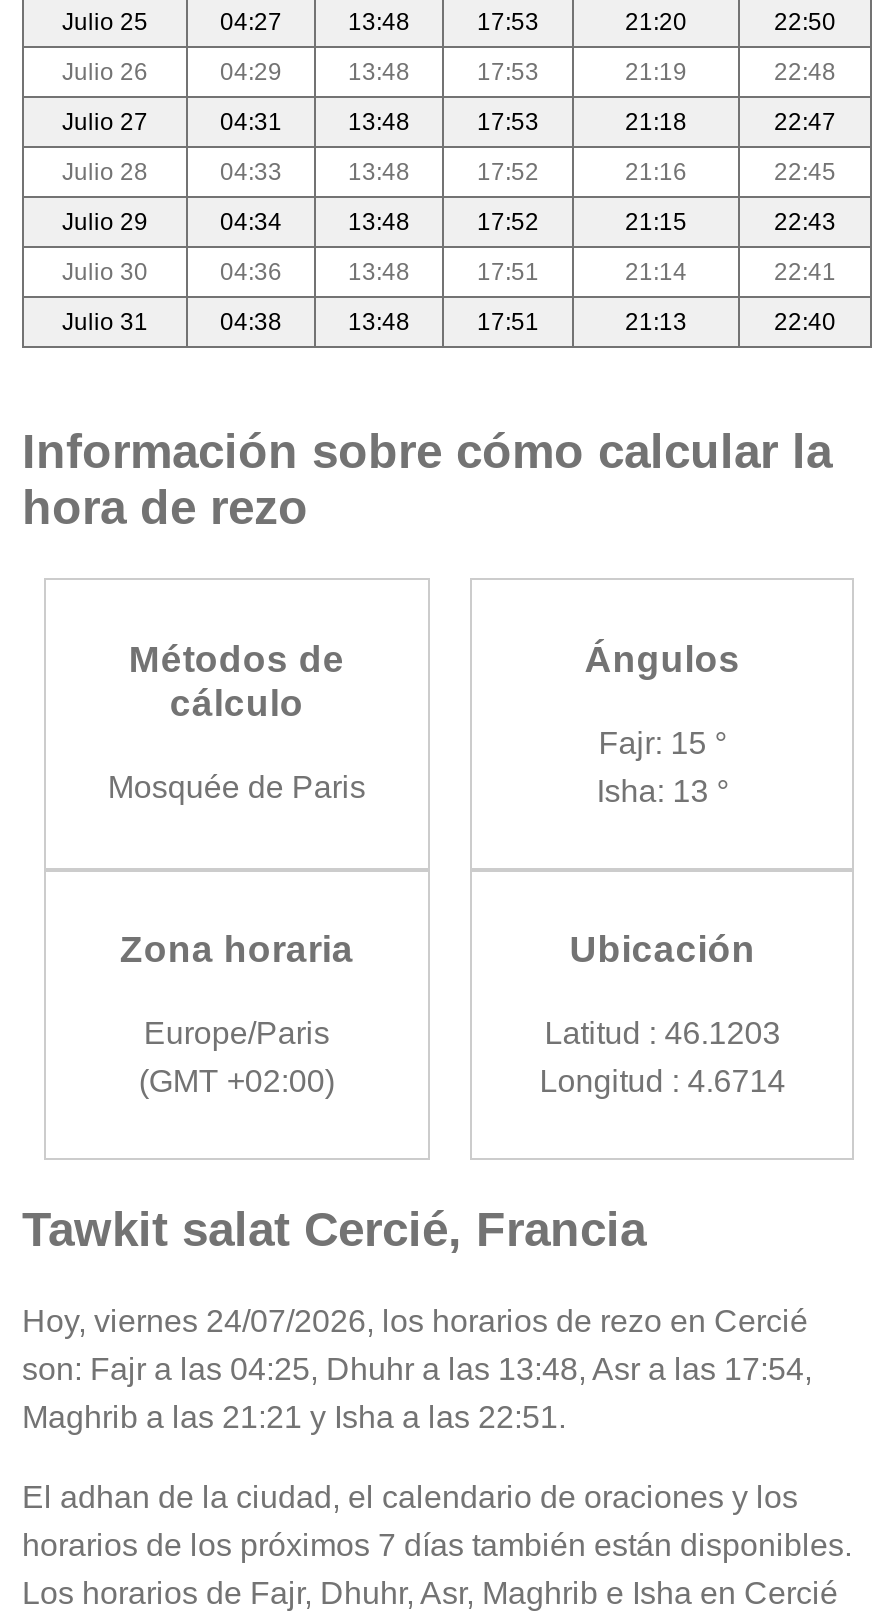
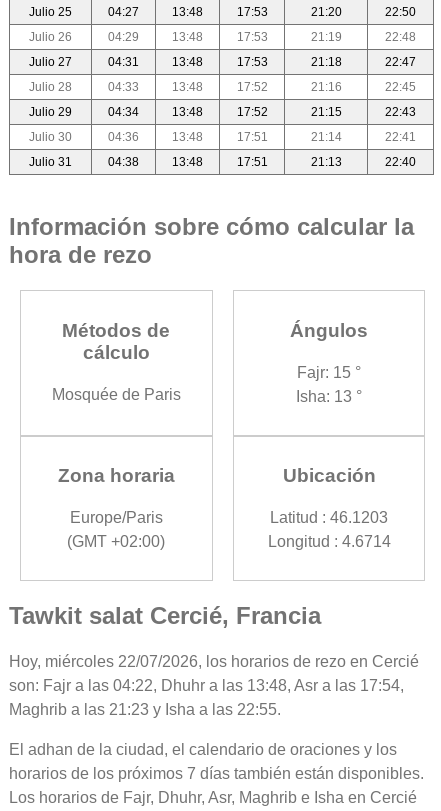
[22,1304,808,1338] Hoy, viernes 24/07/2026, los horarios de rezo en Cercié -> [9,653,419,670] Hoy, miércoles 22/07/2026, los horarios de rezo en Cercié
[22,1352,812,1386] son: Fajr a las 04:25, Dhuhr a las 13:48, Asr a las 17:54, -> [9,677,404,694] son: Fajr a las 04:22, Dhuhr a las 13:48, Asr a las 17:54,
[22,1400,566,1434] Maghrib a las 21:21 y Isha a las 22:51. -> [9,701,281,718] Maghrib a las 21:23 y Isha a las 22:55.

